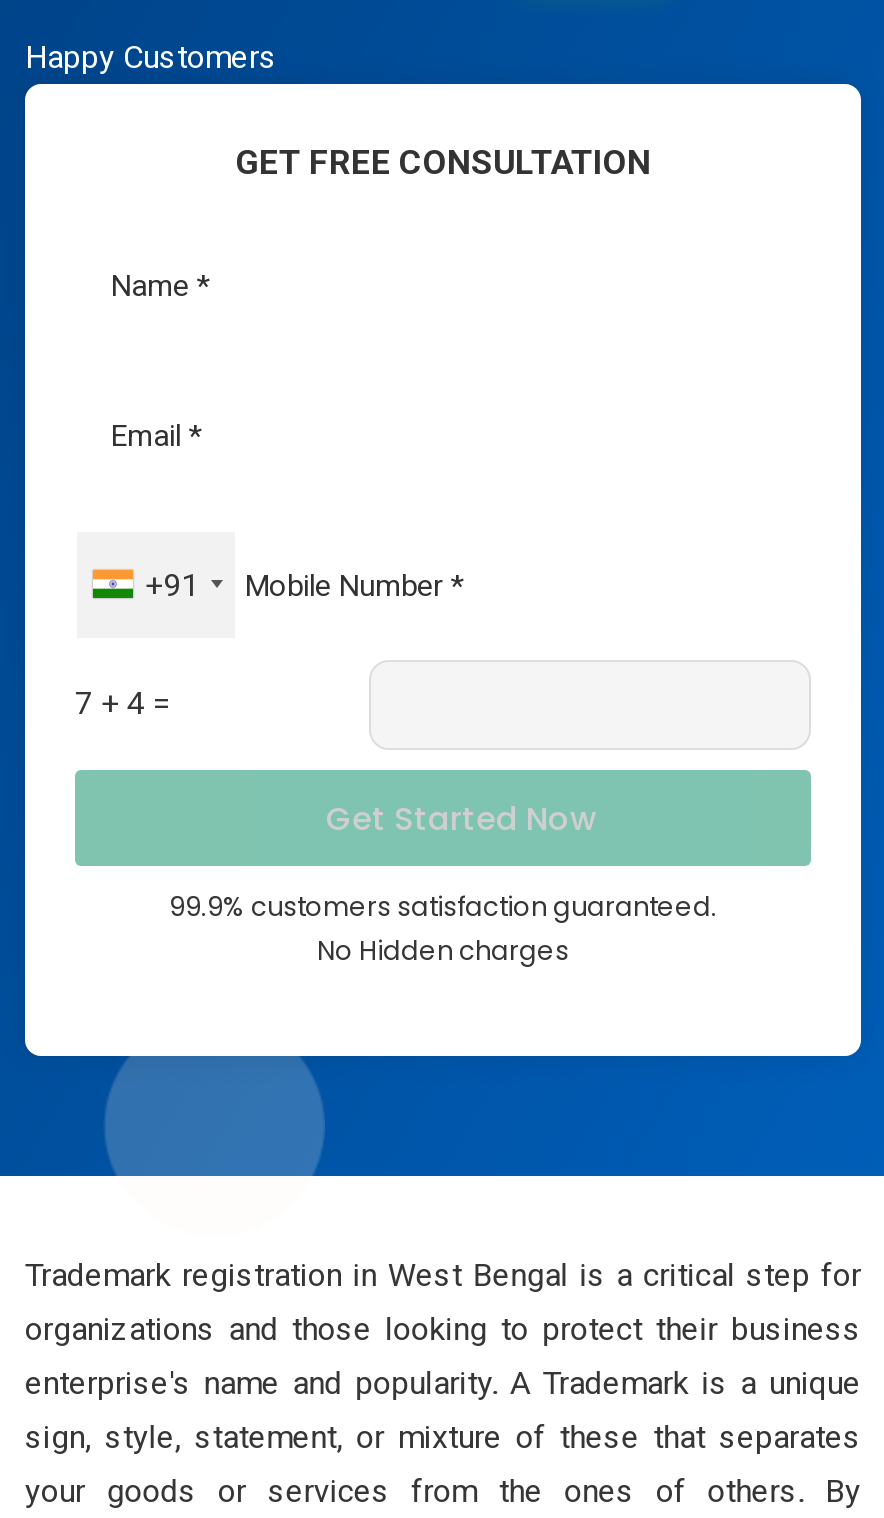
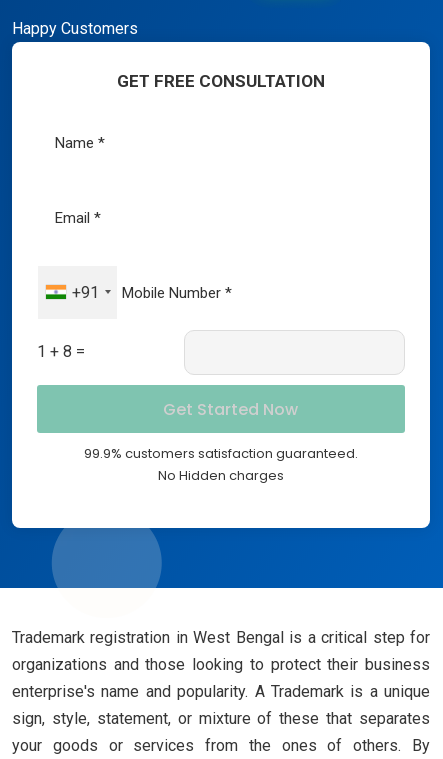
[75,683,171,721] 7 + 4 = -> [37,342,85,361] 1 + 8 =

